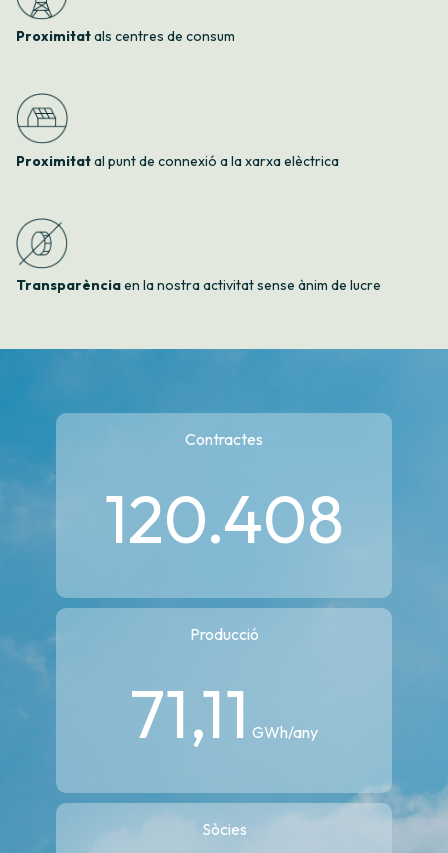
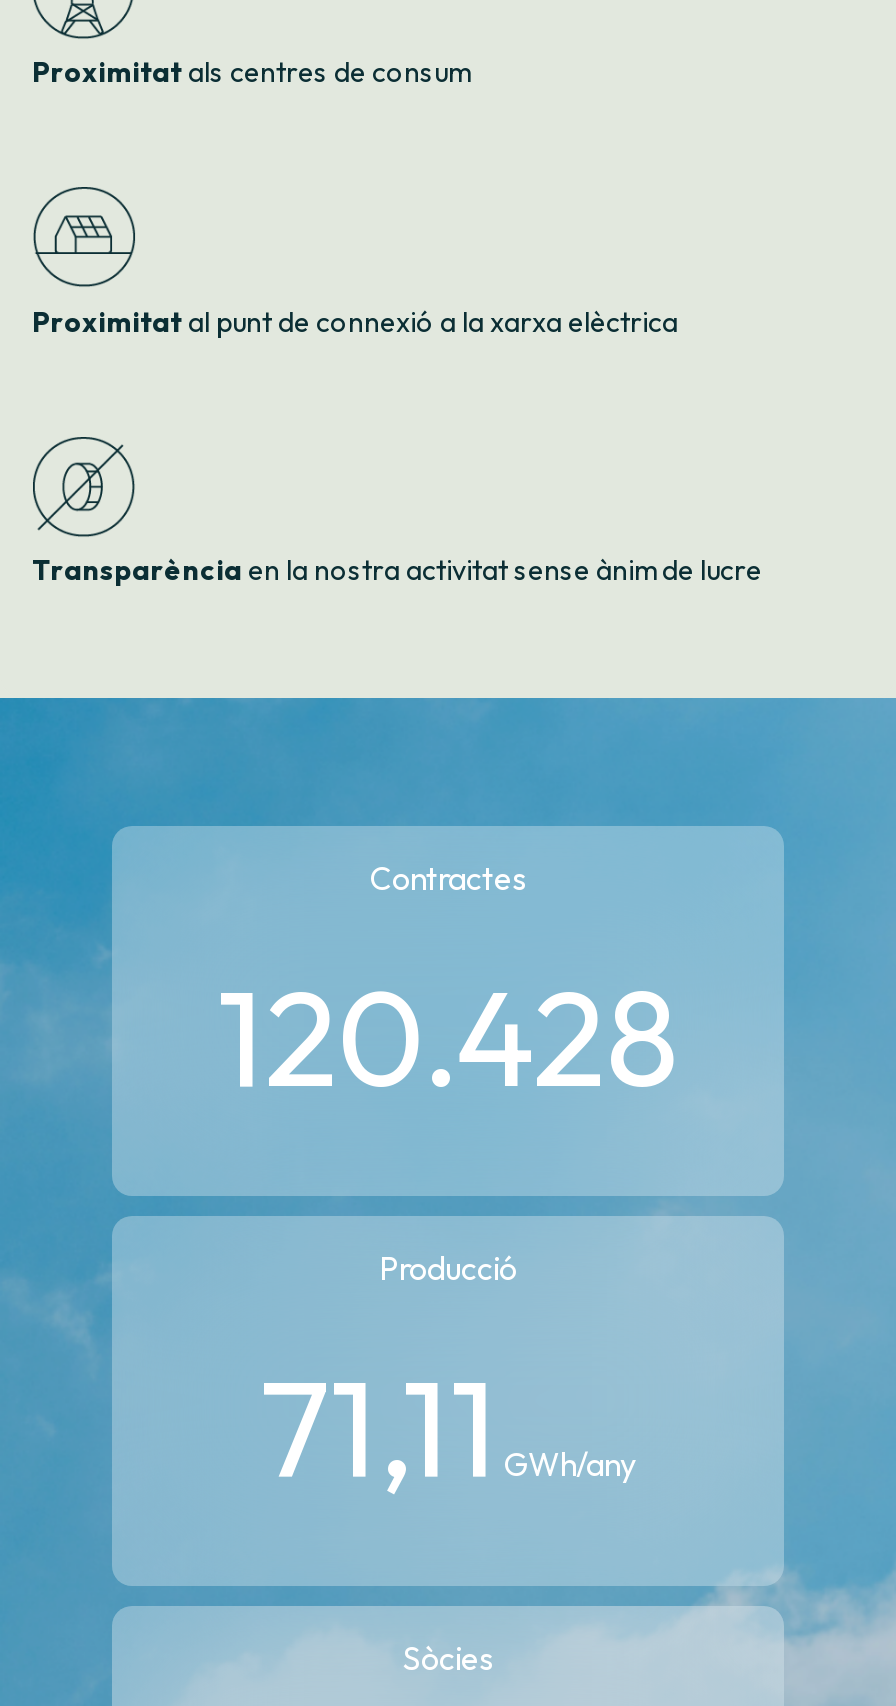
[104,476,344,560] 120.408 -> [217,952,679,1120] 120.428

